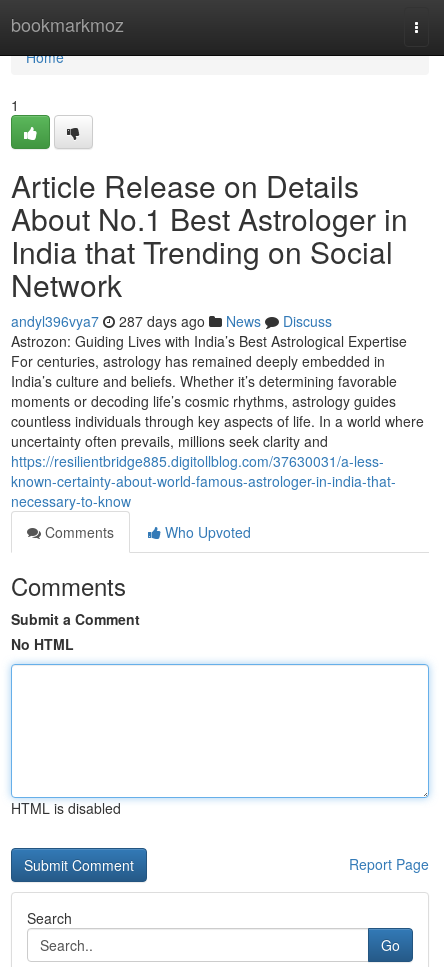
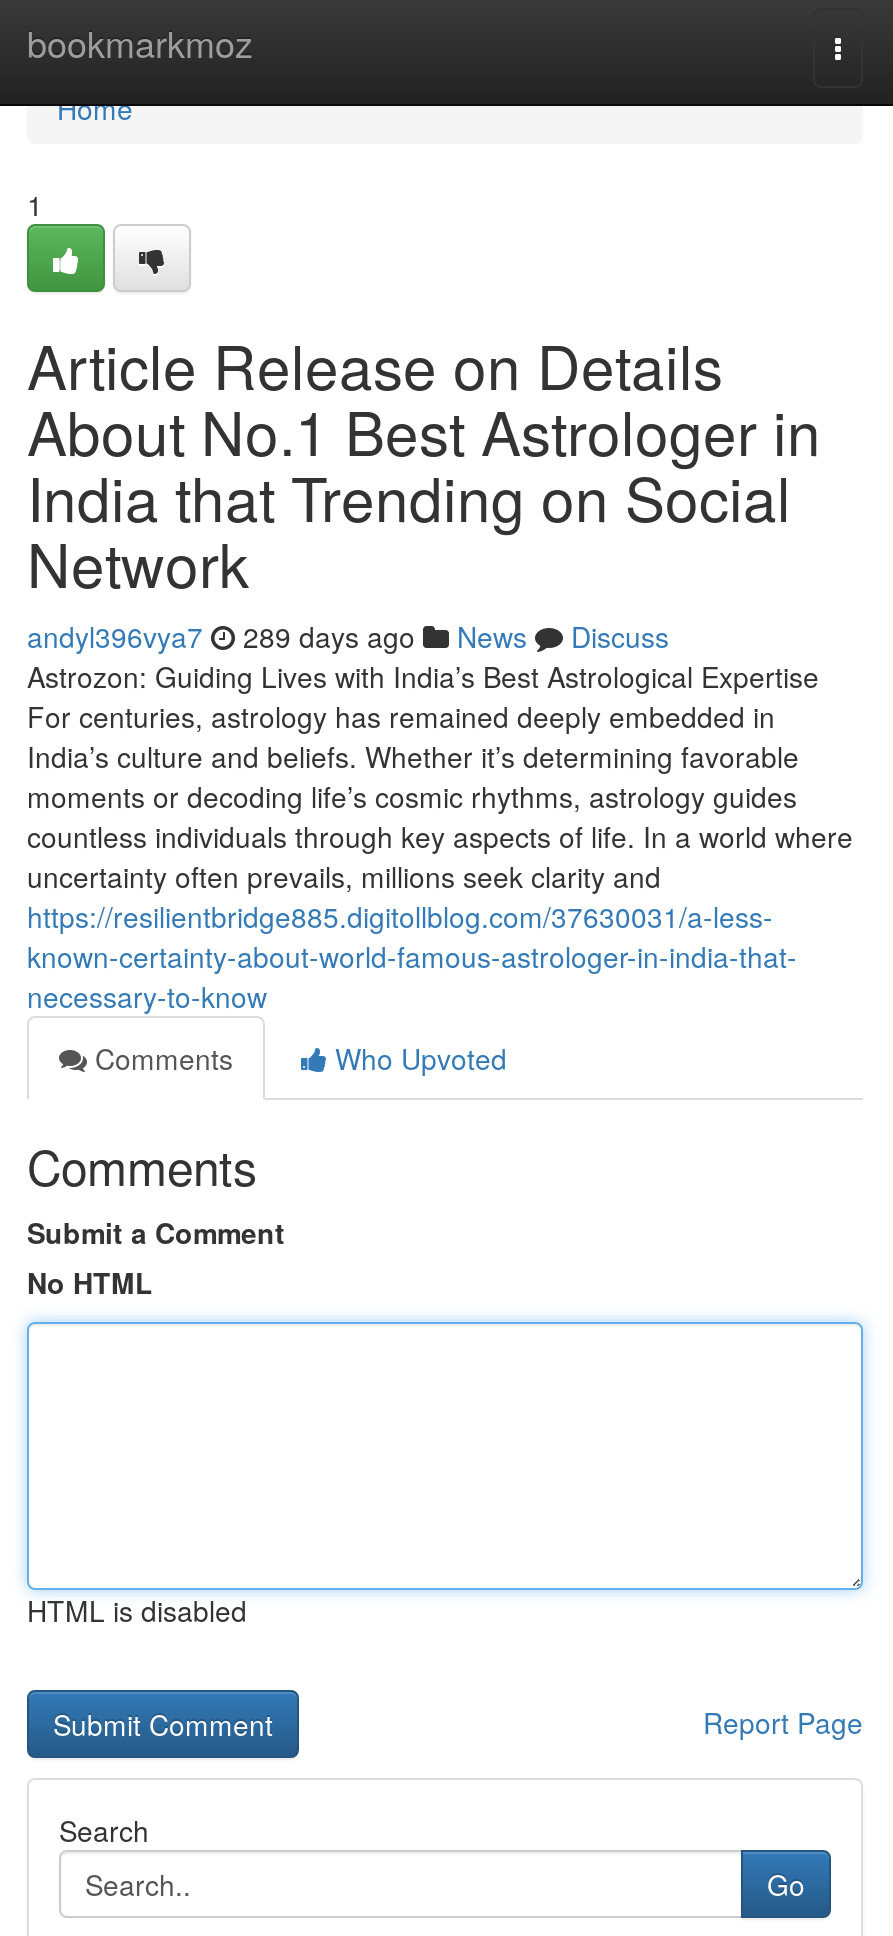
[11,311,332,331] andyl396vya7 287 days ago News Discuss -> [27,616,669,656] andyl396vya7 289 days ago News Discuss

